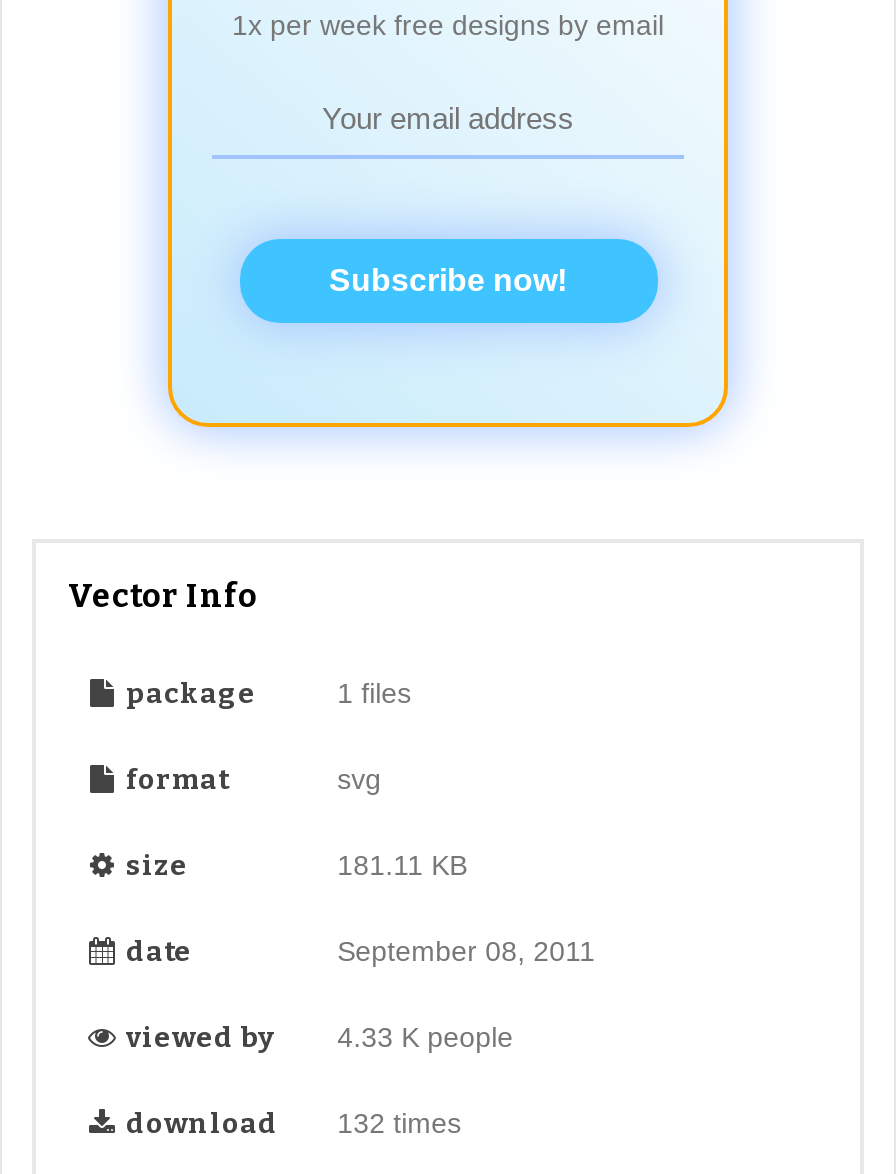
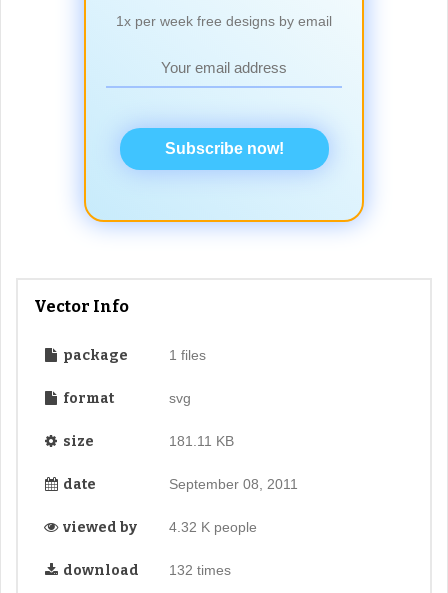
[120,1021,513,1055] viewed by 4.33 K people -> [60,519,257,536] viewed by 4.32 K people

